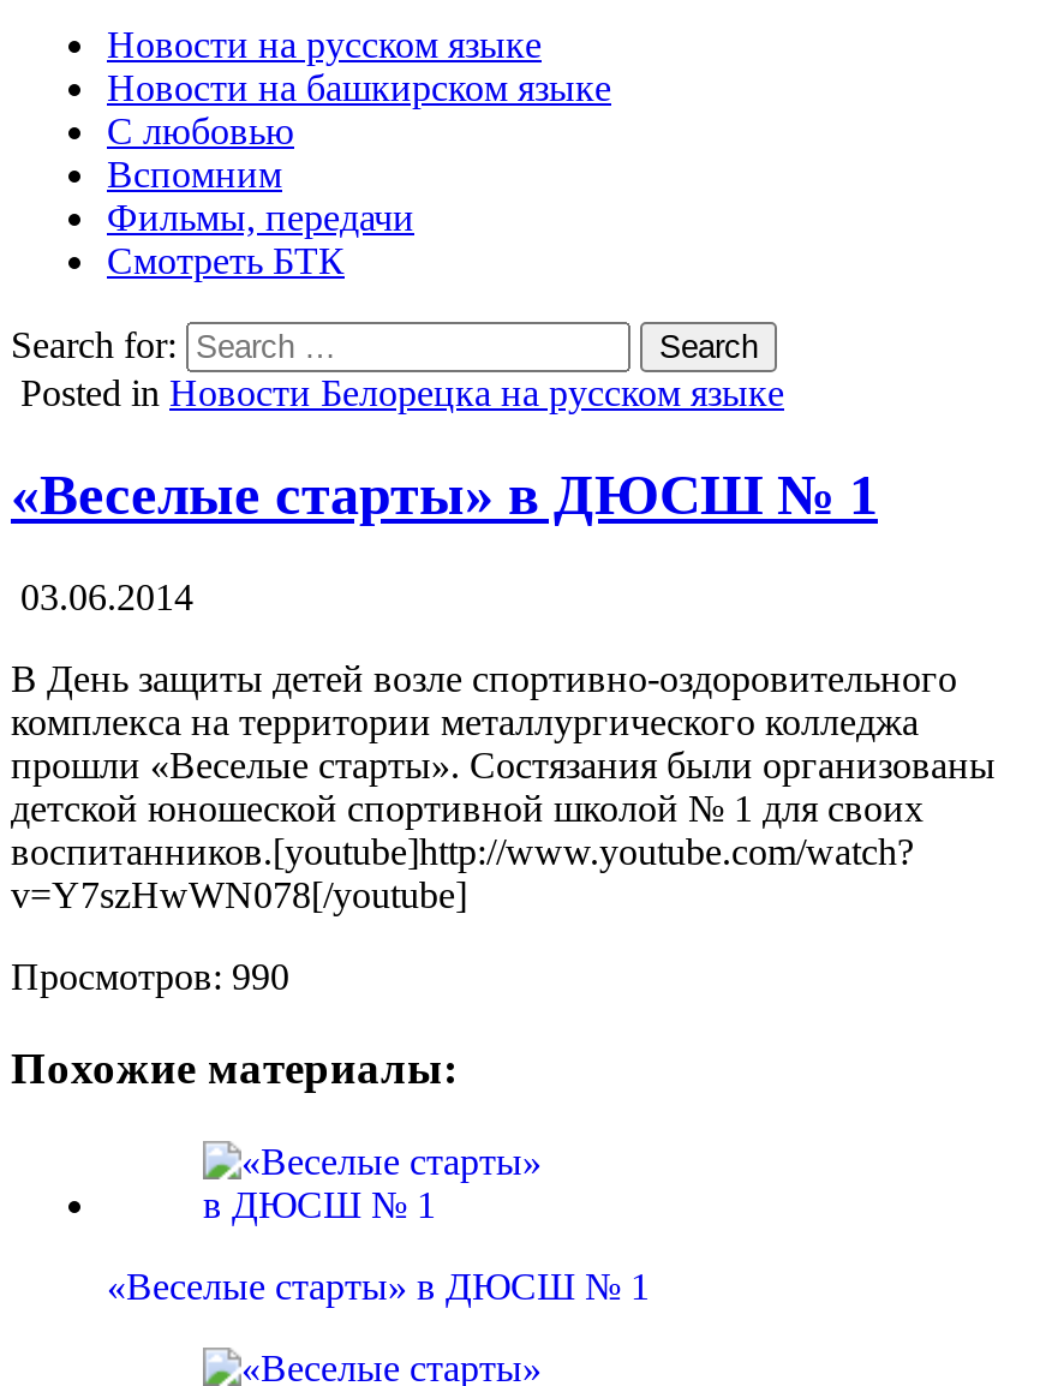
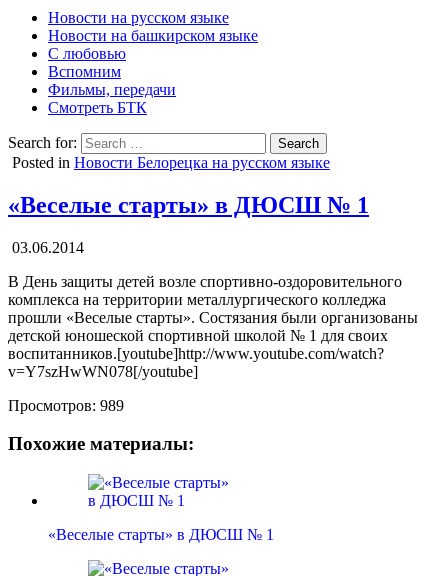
[11,955,289,996] Просмотров: 990 -> [8,397,124,414] Просмотров: 989

